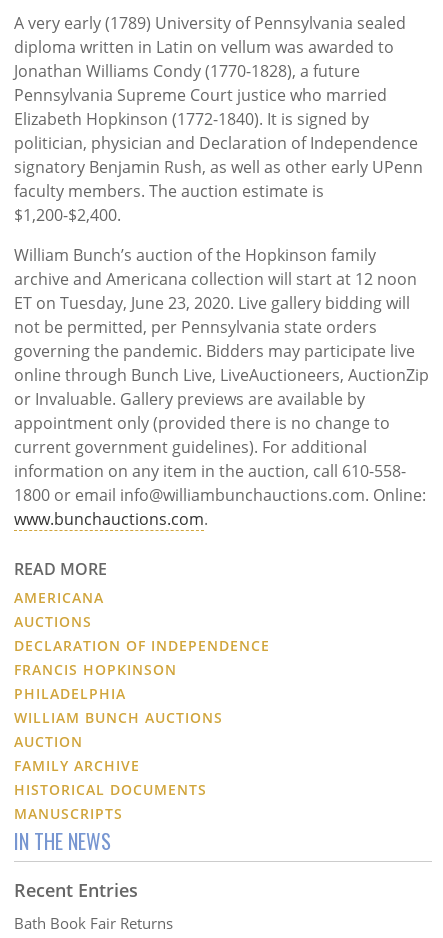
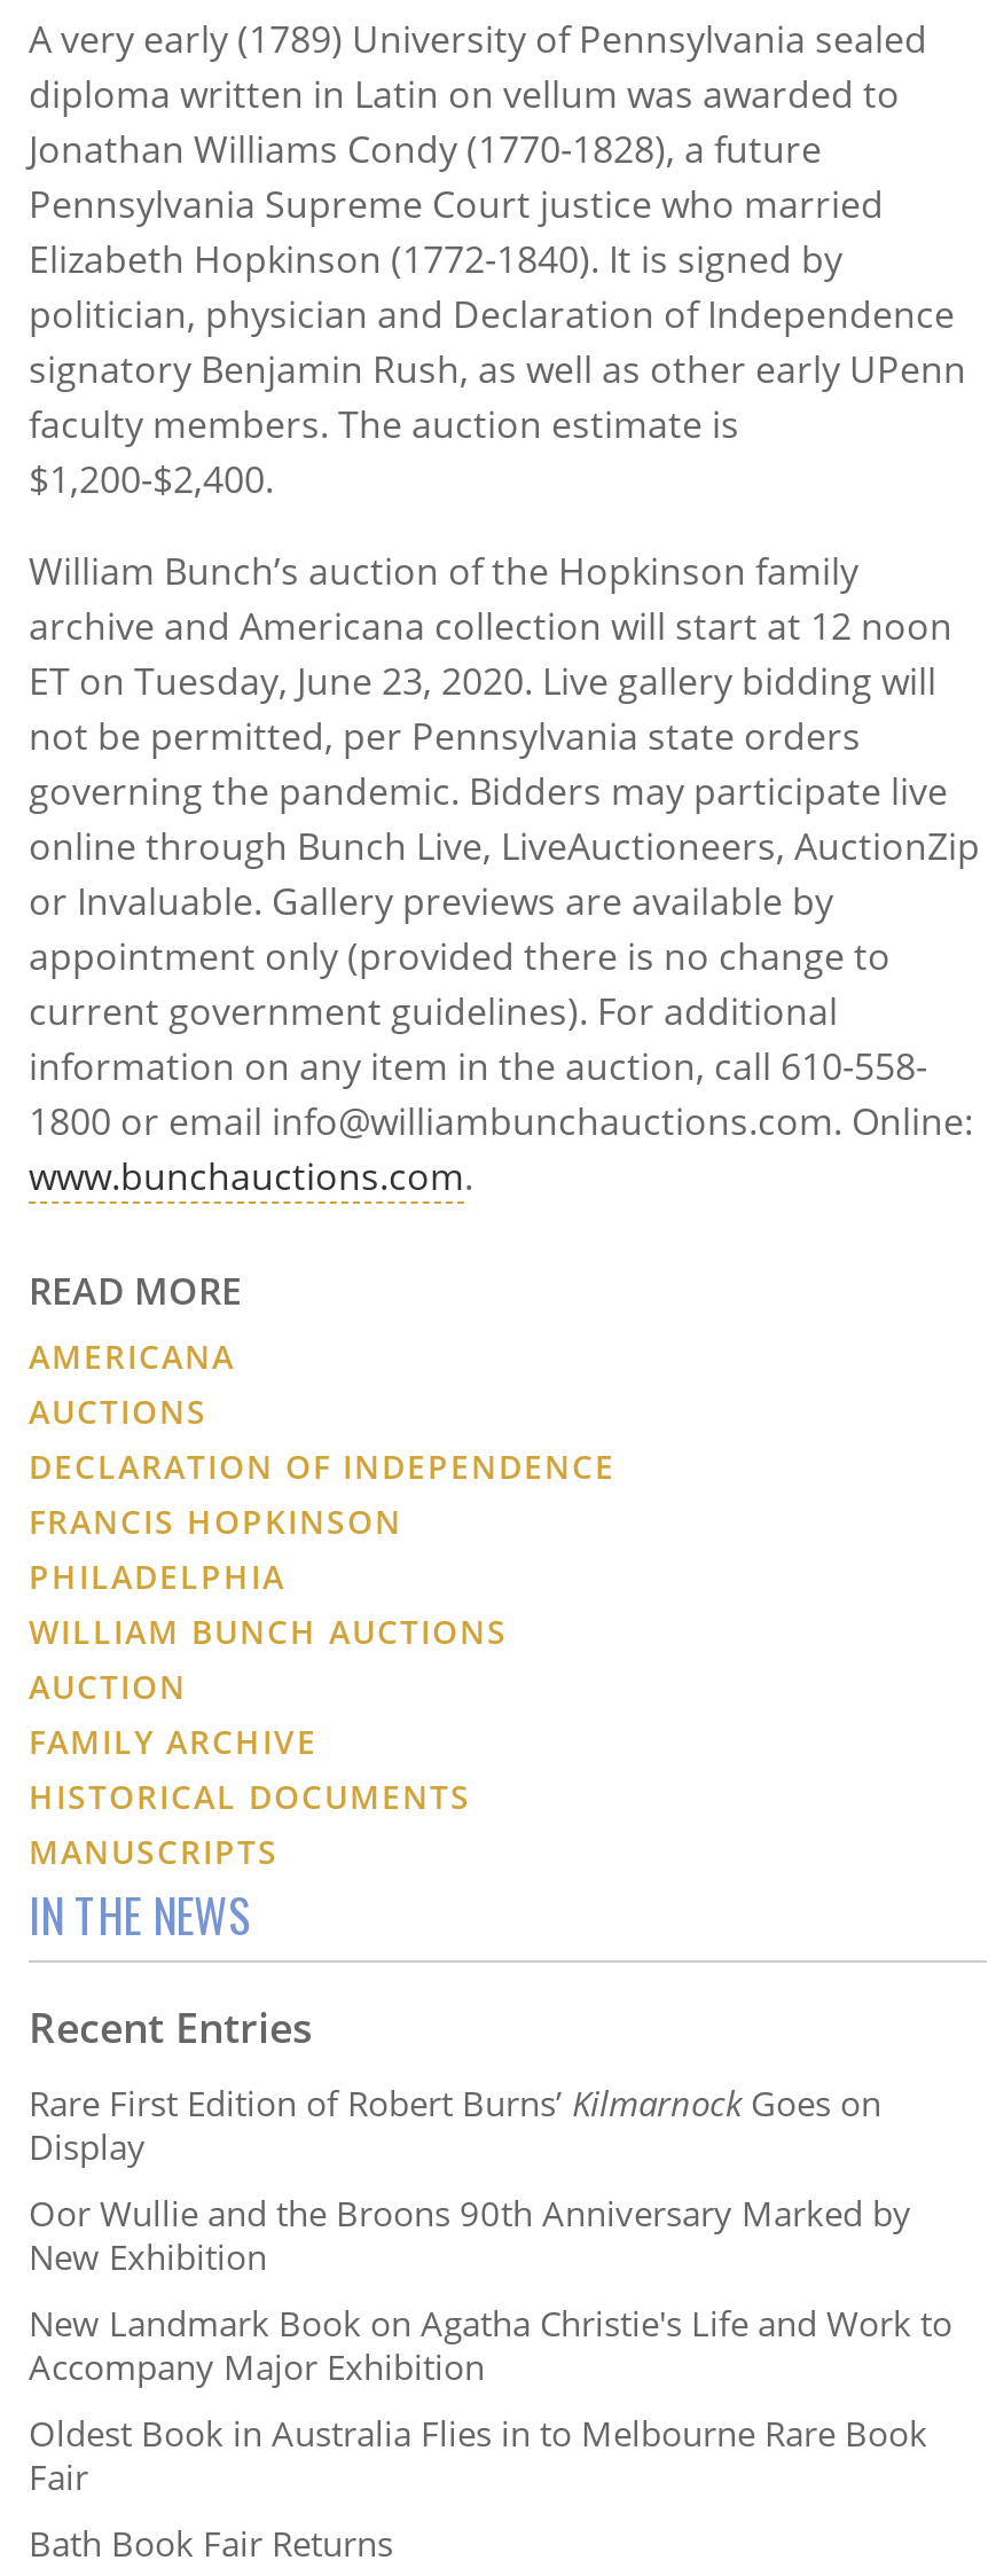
none -> [29,2079,952,2499] Rare First Edition of Robert Burns’ Kilmarnock Goes on | Display | Oor Wullie and the Broons 90th Anniversary Marked by | New Exhibition | New Landmark Book on Agatha Christie's Life and Work to | Accompany Major Exhibition | Oldest Book in Australia Flies in to Melbourne Rare Book | Fair

